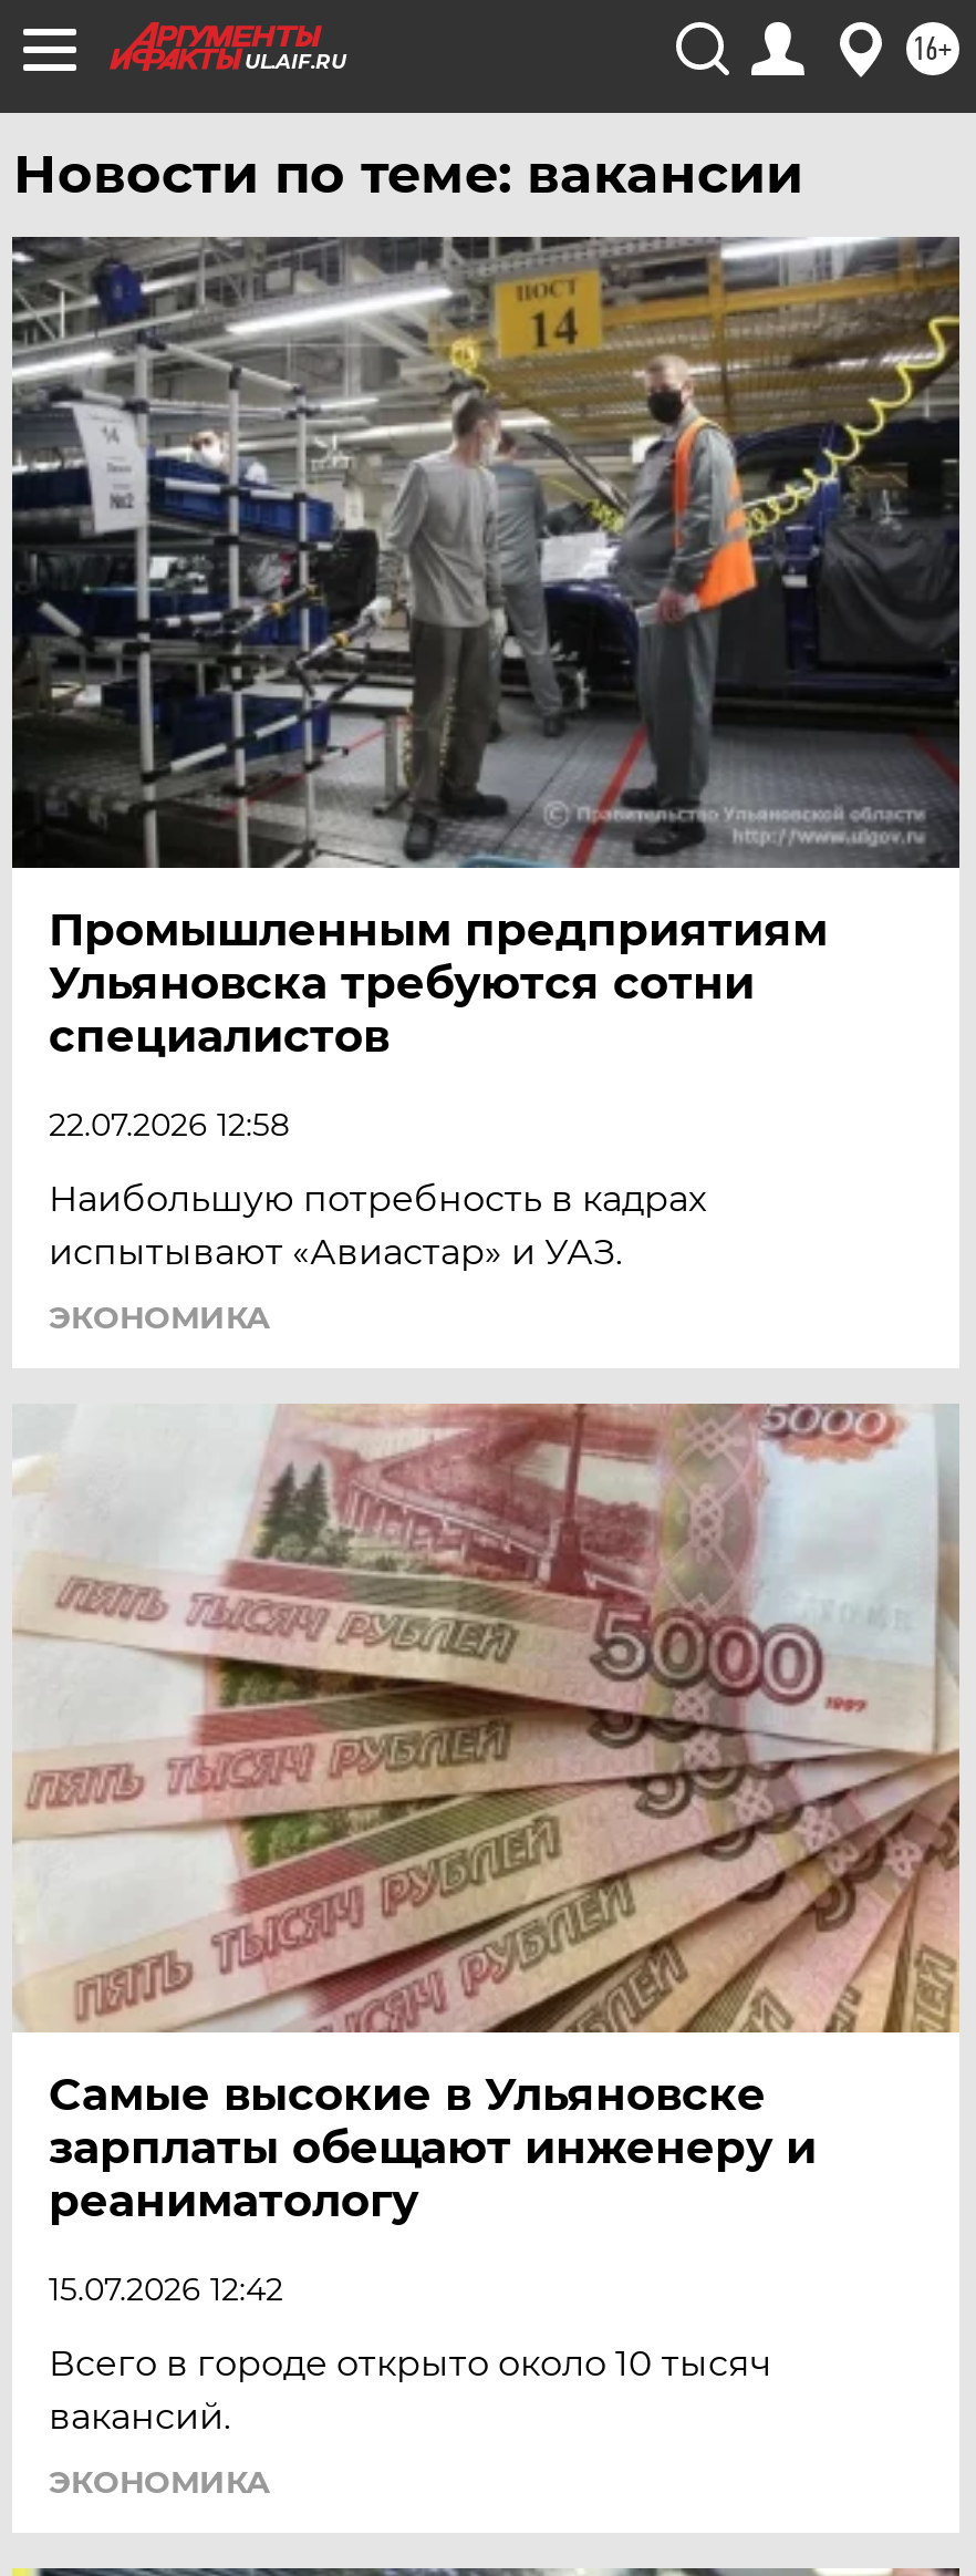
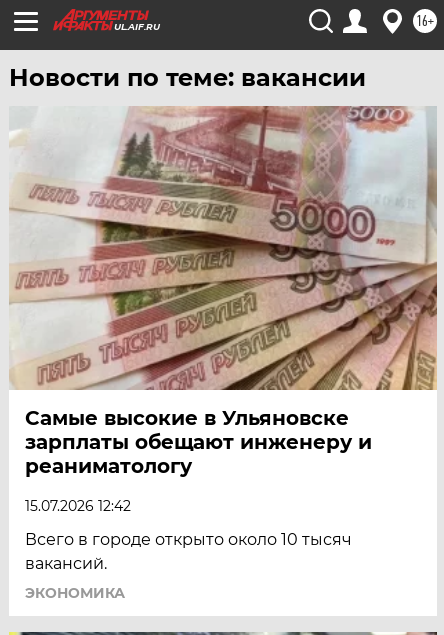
[10,235,962,1338] [image] | Промышленным предприятиям | Ульяновска требуются сотни | специалистов | 22.07.2026 12:58 | Наибольшую потребность в кадрах | испытывают «Авиастар» и УАЗ. | ЭКОНОМИКА -> none

